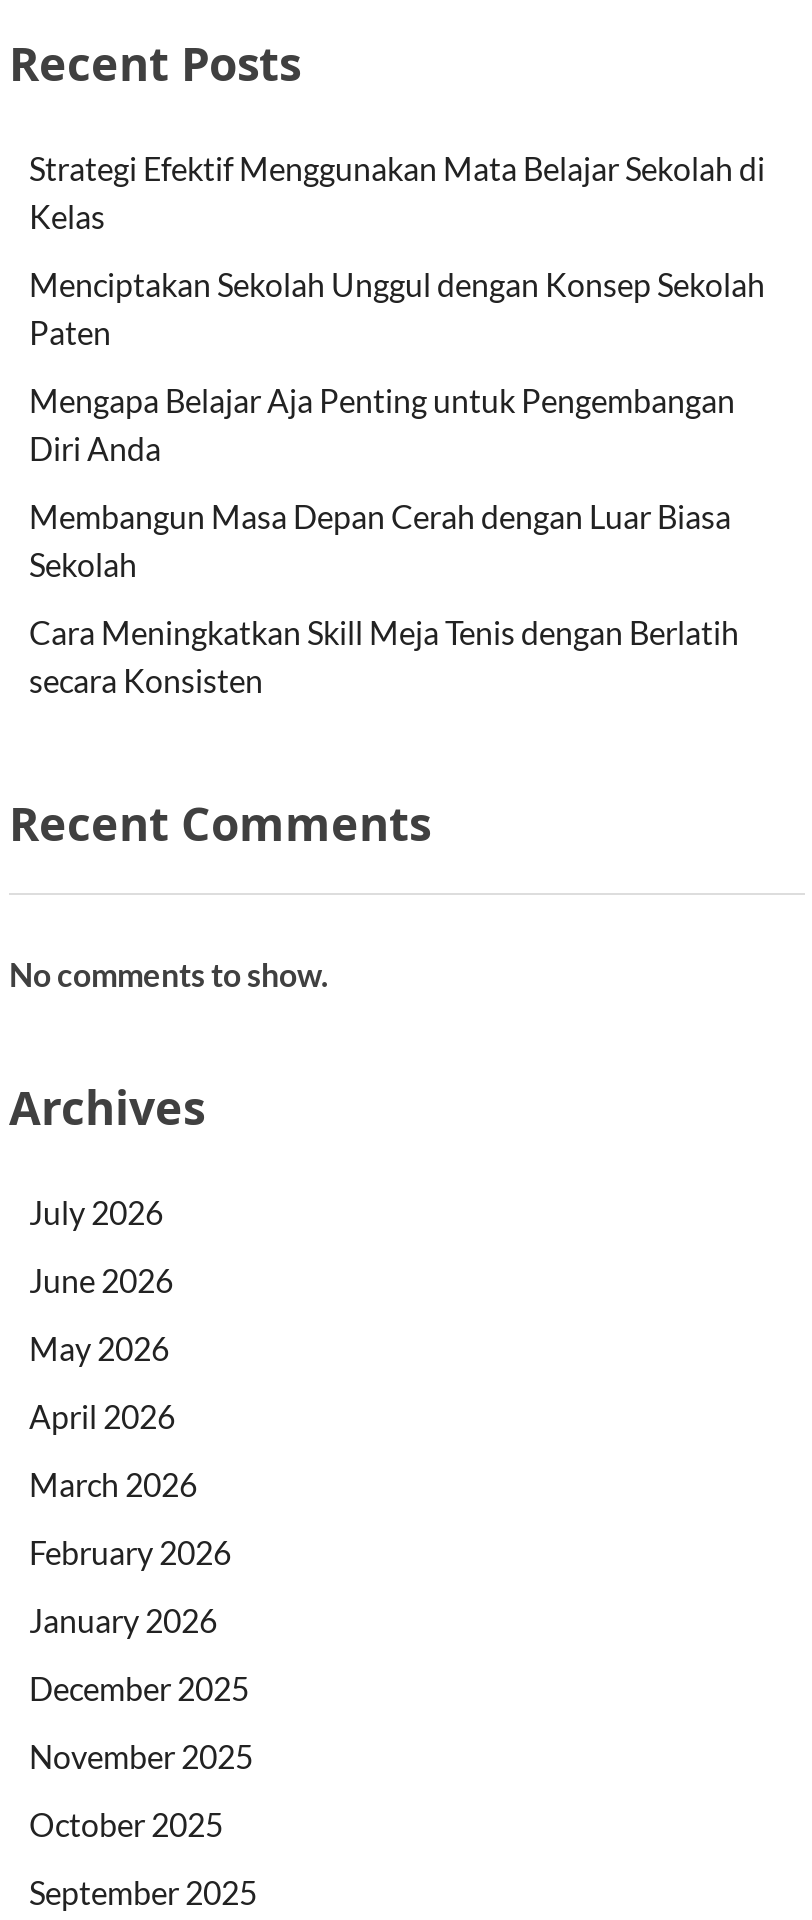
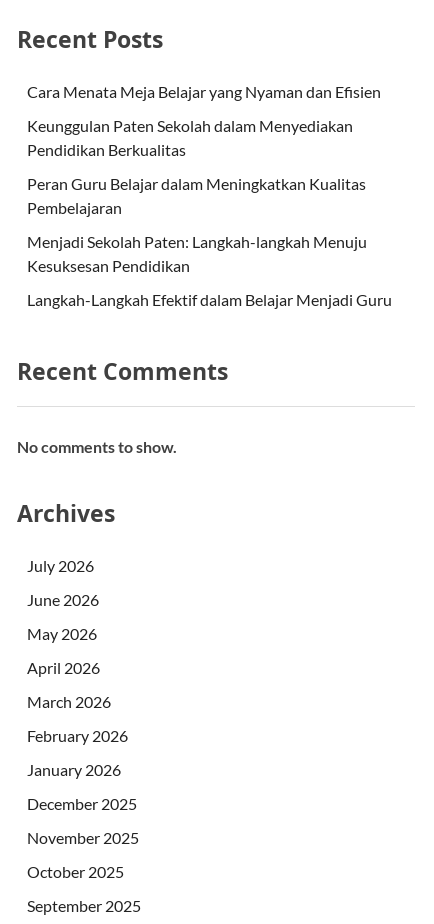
[29,148,765,234] Strategi Efektif Menggunakan Mata Belajar Sekolah di | Kelas -> [27,82,381,101] Cara Menata Meja Belajar yang Nyaman dan Efisien
[29,264,765,350] Menciptakan Sekolah Unggul dengan Konsep Sekolah | Paten -> [27,116,353,159] Keunggulan Paten Sekolah dalam Menyediakan | Pendidikan Berkualitas
[29,380,735,466] Mengapa Belajar Aja Penting untuk Pengembangan | Diri Anda -> [27,174,366,217] Peran Guru Belajar dalam Meningkatkan Kualitas | Pembelajaran
[29,496,731,582] Membangun Masa Depan Cerah dengan Luar Biasa | Sekolah -> [27,232,367,275] Menjadi Sekolah Paten: Langkah-langkah Menuju | Kesuksesan Pendidikan
[29,612,739,698] Cara Meningkatkan Skill Meja Tenis dengan Berlatih | secara Konsisten -> [27,290,392,309] Langkah-Langkah Efektif dalam Belajar Menjadi Guru

